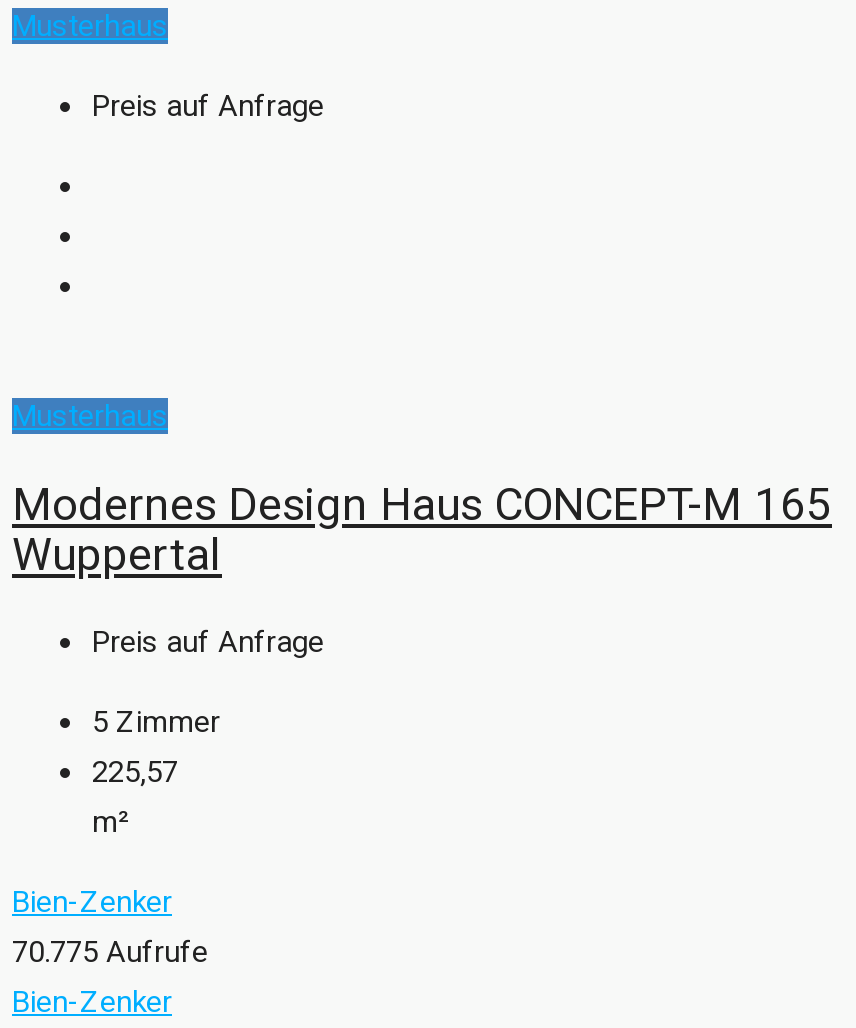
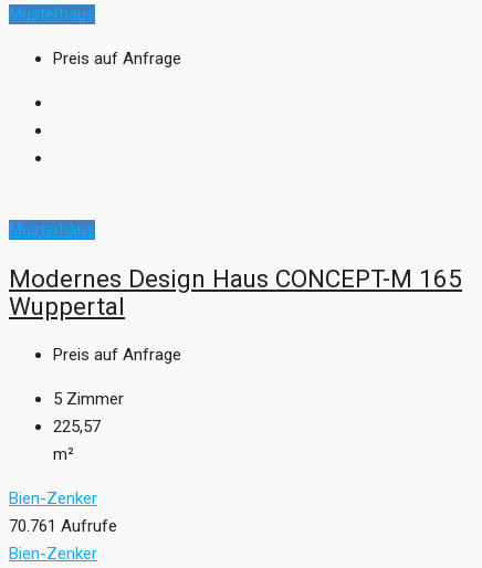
[12,934,208,970] 70.775 Aufrufe -> [9,516,117,536] 70.761 Aufrufe

